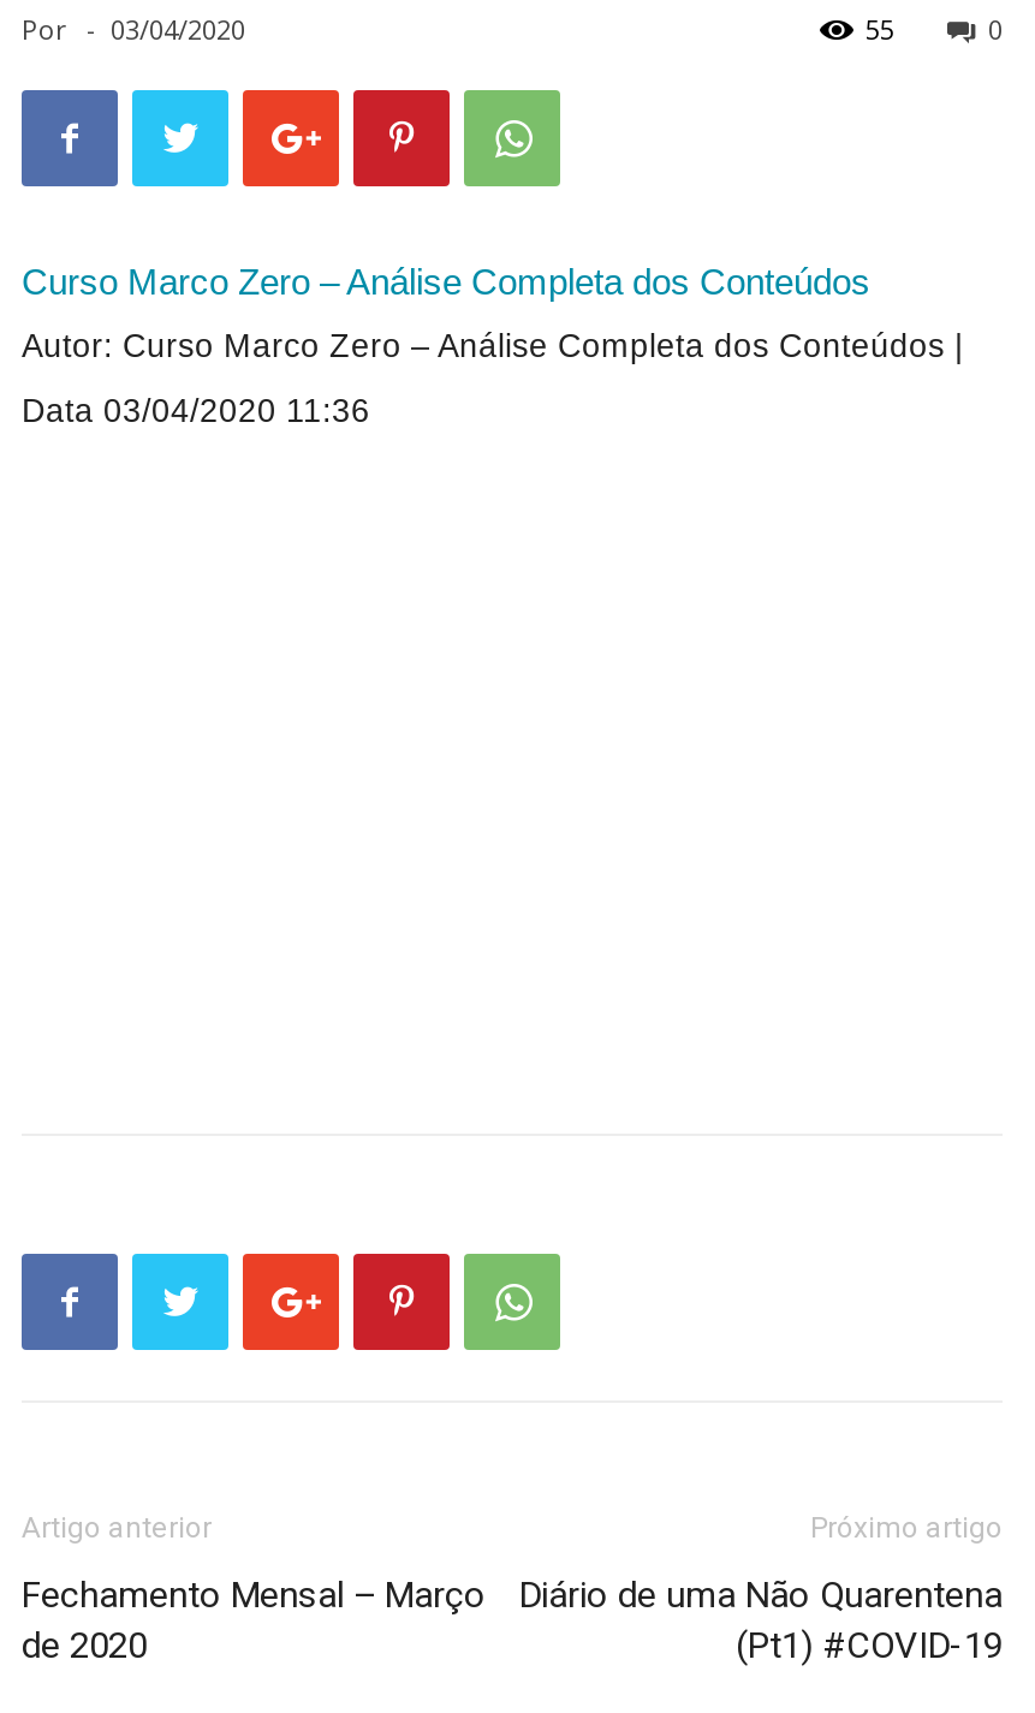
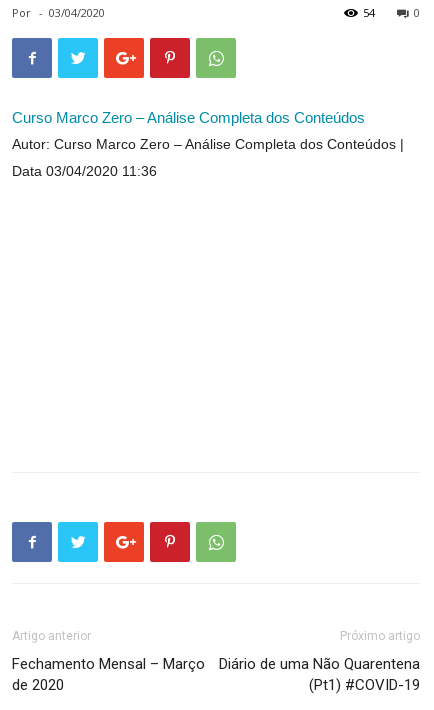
[866,11,894,47] 55 -> [363,5,375,20] 54

